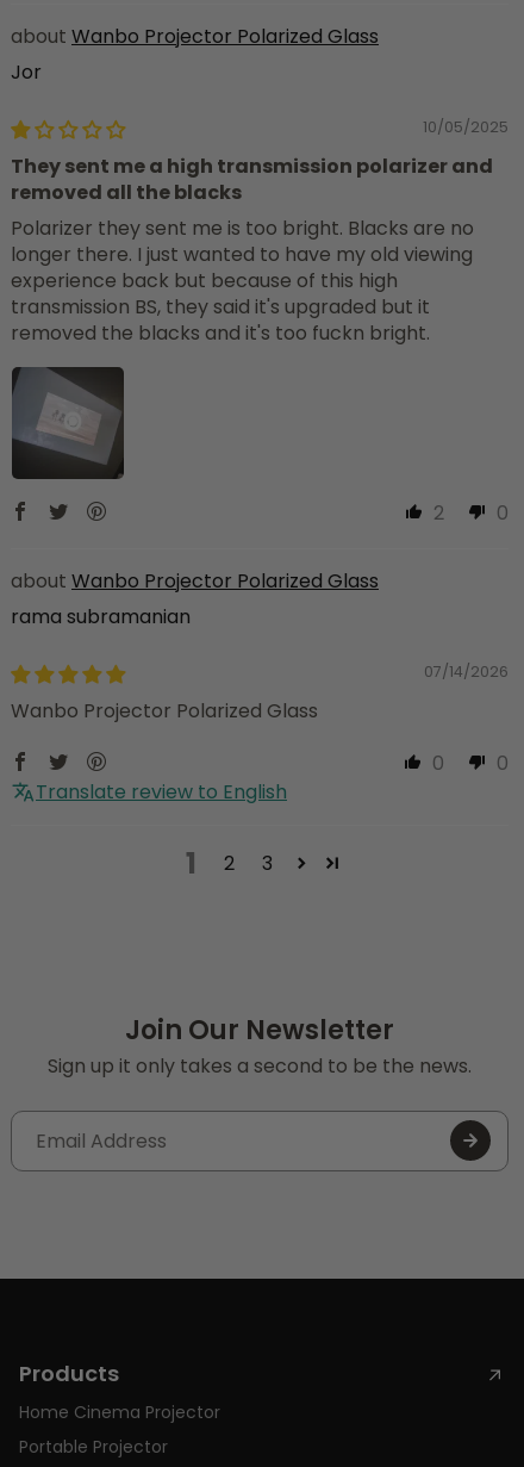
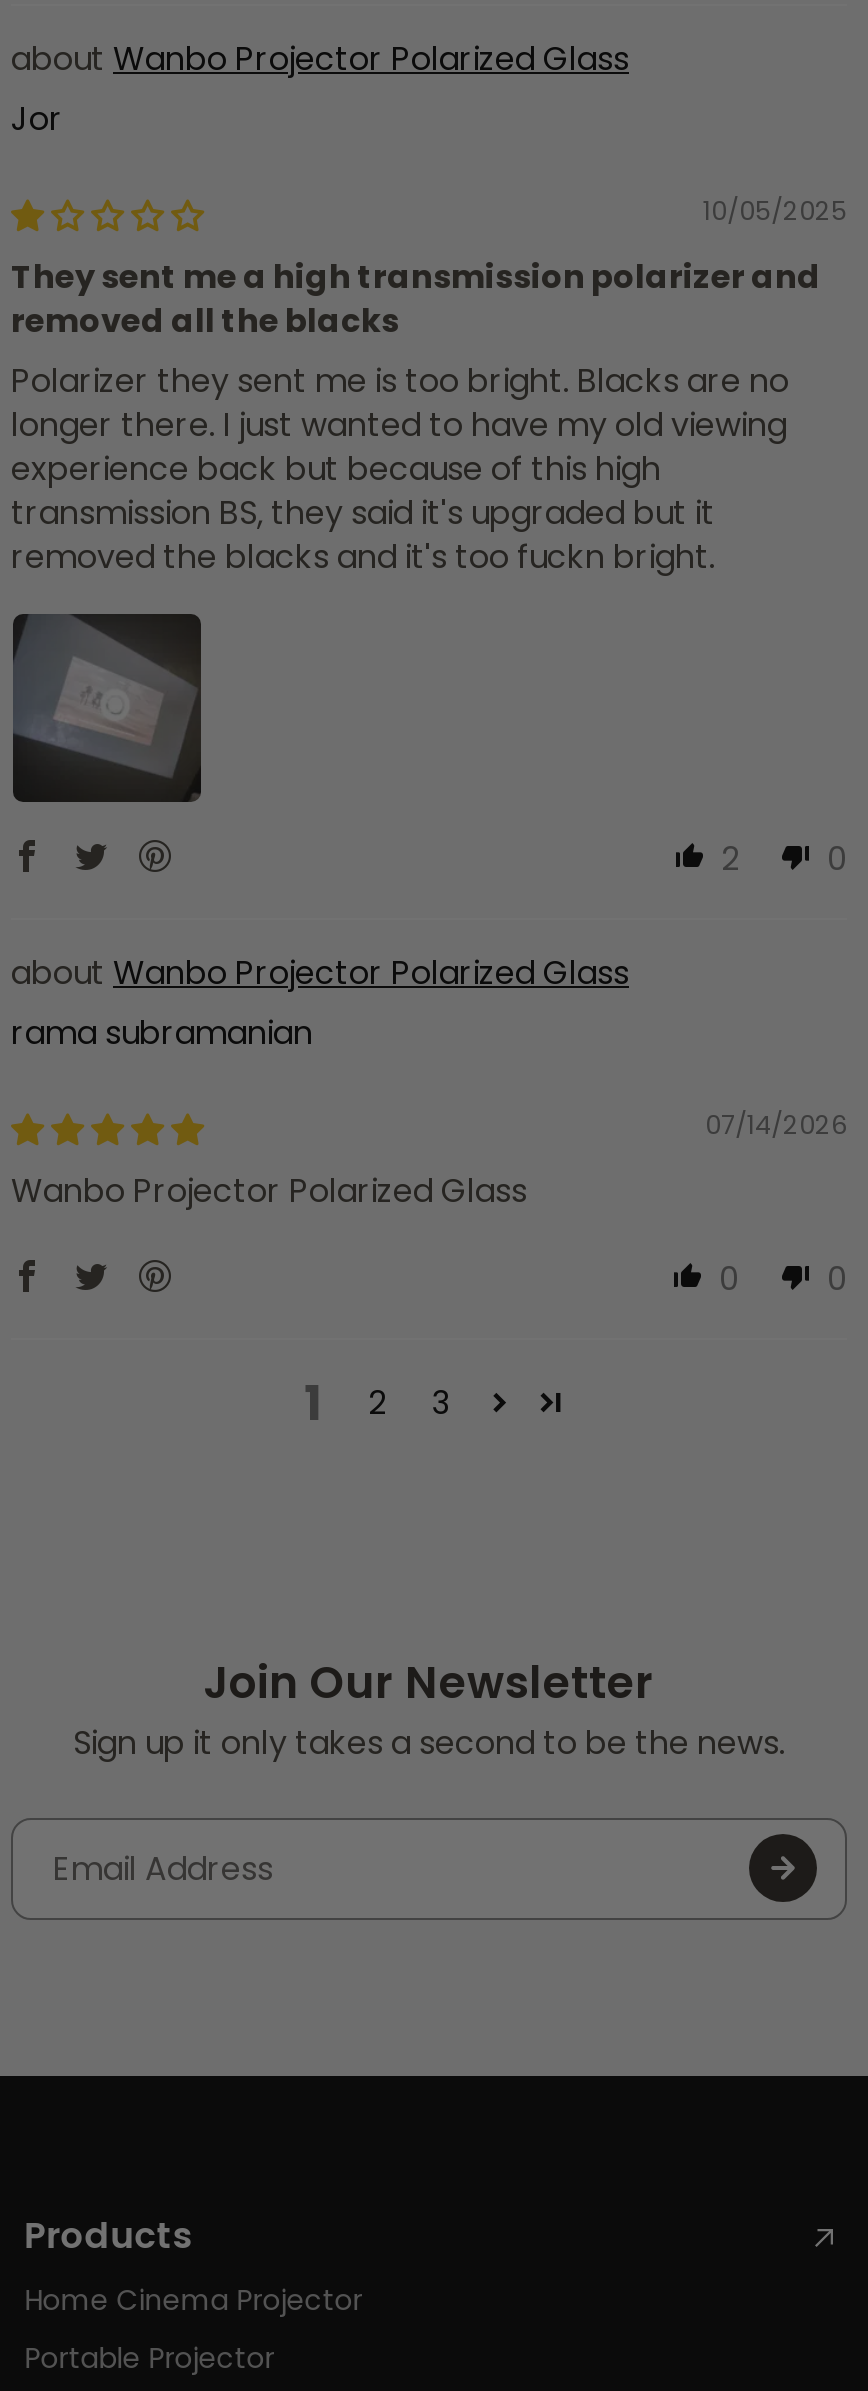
[36,778,287,805] Translate review to English -> none

